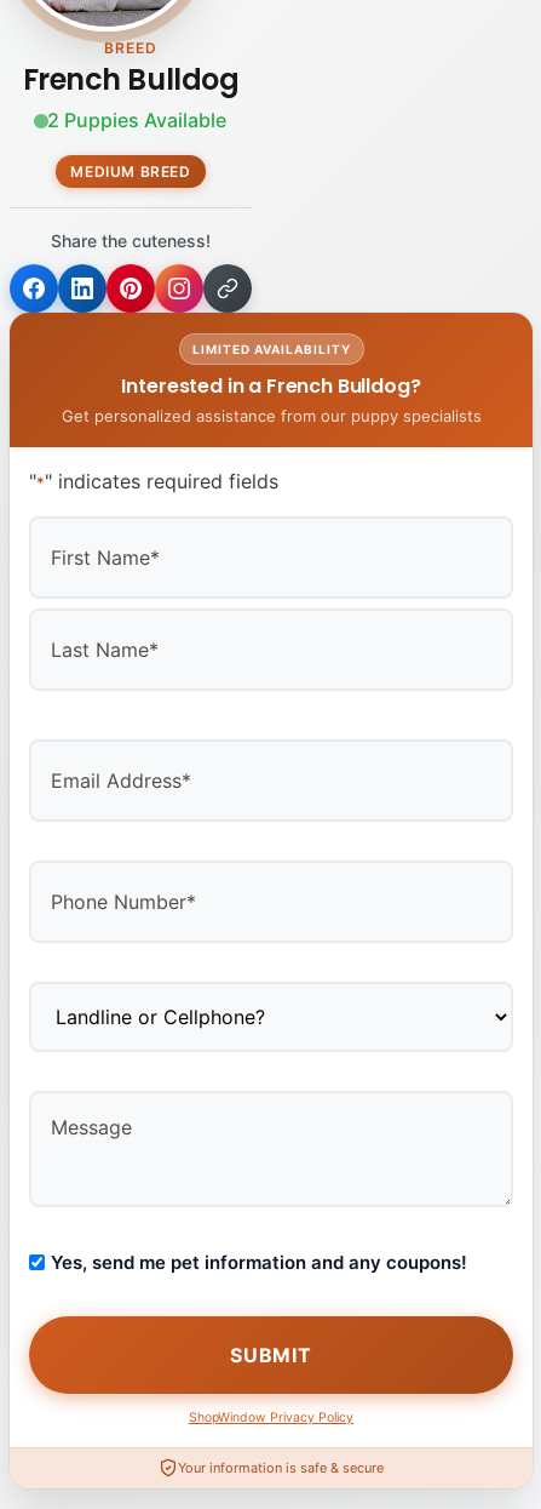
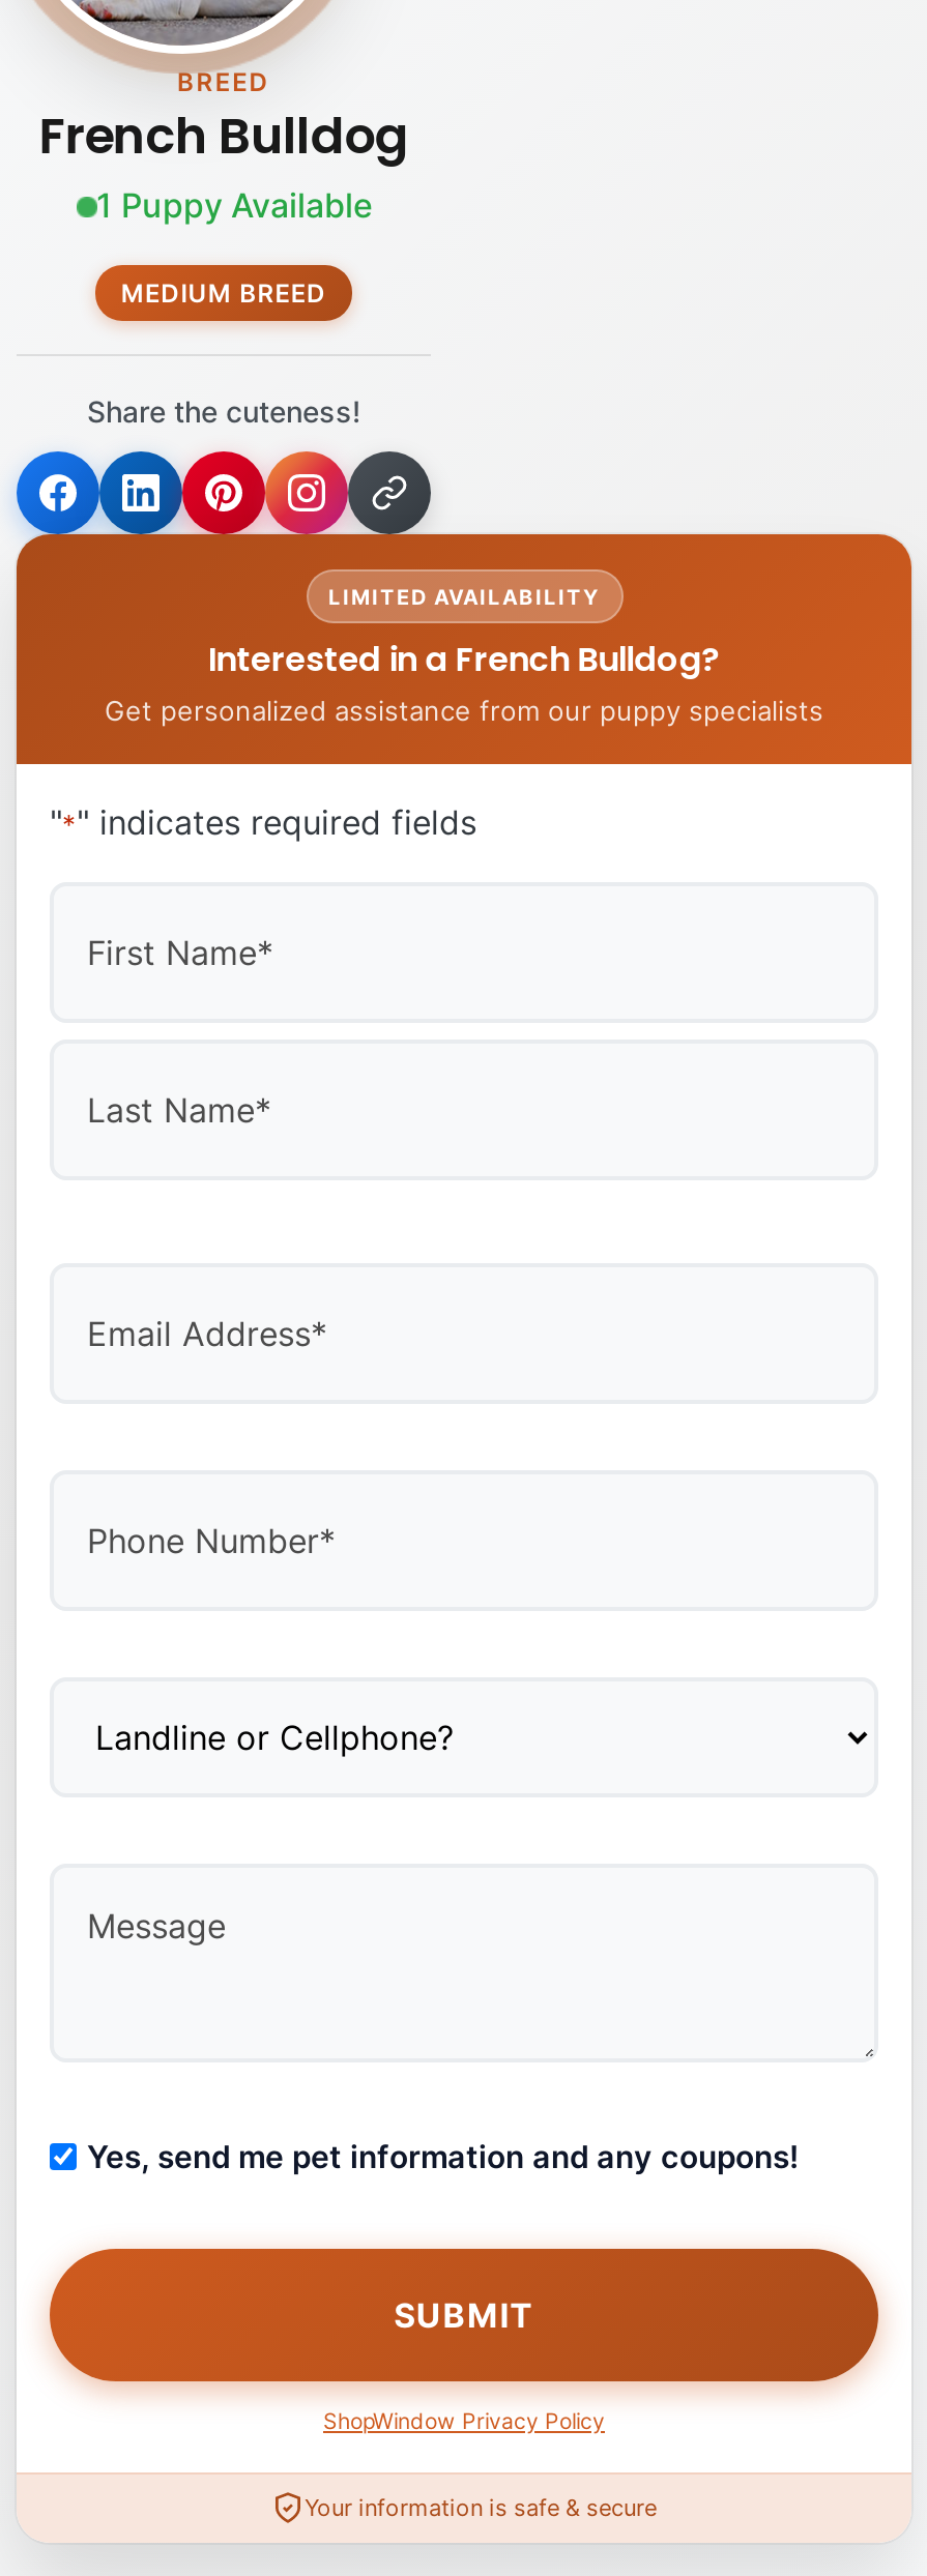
[47,108,226,132] 2 Puppies Available -> [96,185,372,226] 1 Puppy Available

